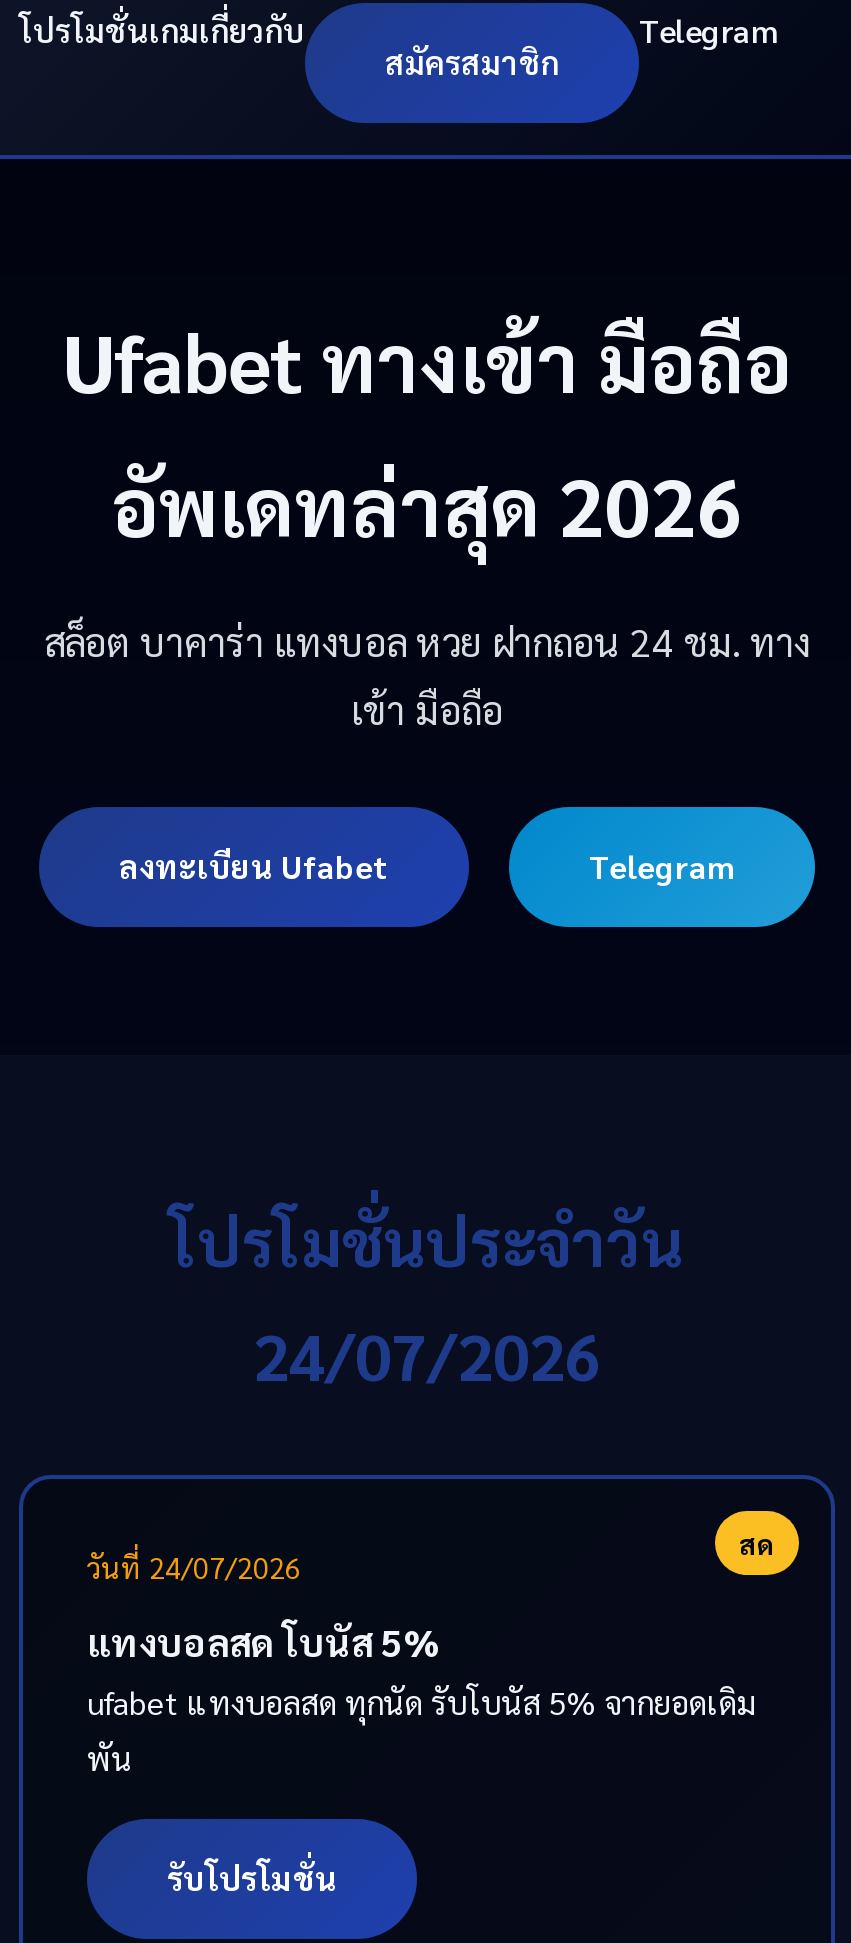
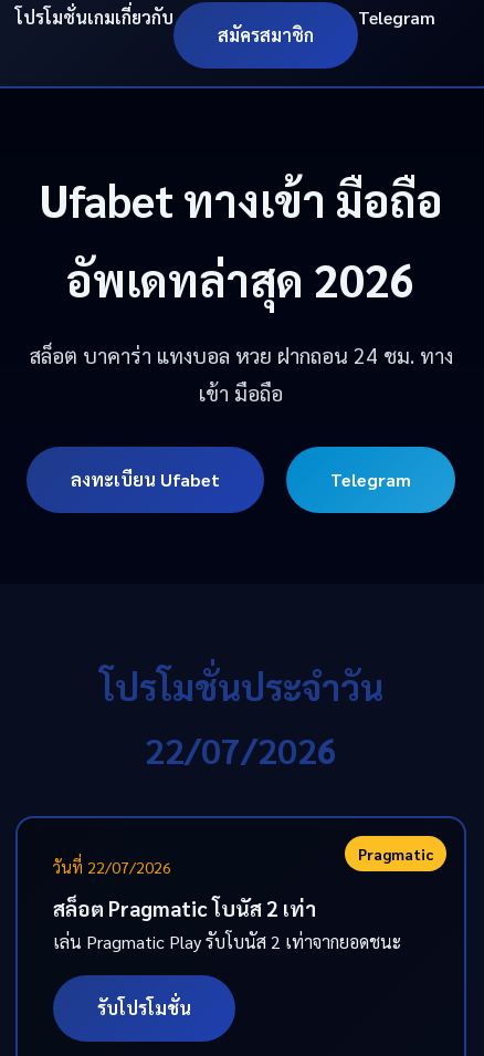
[253,1313,601,1395] 24/07/2026 -> [145,726,337,772] 22/07/2026
[87,1525,775,1585] สด | วันที่ 24/07/2026 -> [53,844,433,877] Pragmatic | วันที่ 22/07/2026
[87,1617,757,1779] แทงบอลสด โบนัส 5% | ufabet แทงบอลสด ทุกนัด รับโบนัส 5% จากยอดเดิม | พัน -> [53,895,401,953] สล็อต Pragmatic โบนัส 2 เท่า | เล่น Pragmatic Play รับโบนัส 2 เท่าจากยอดชนะ

